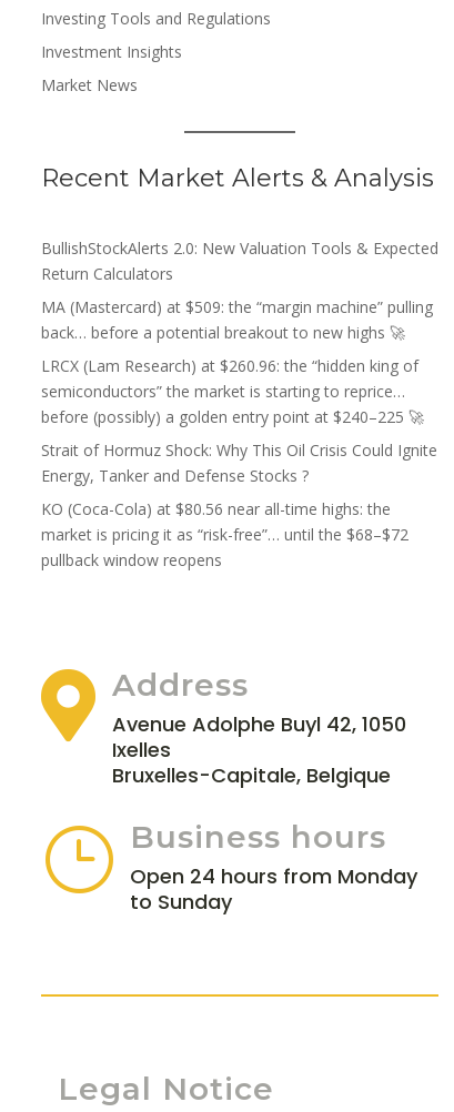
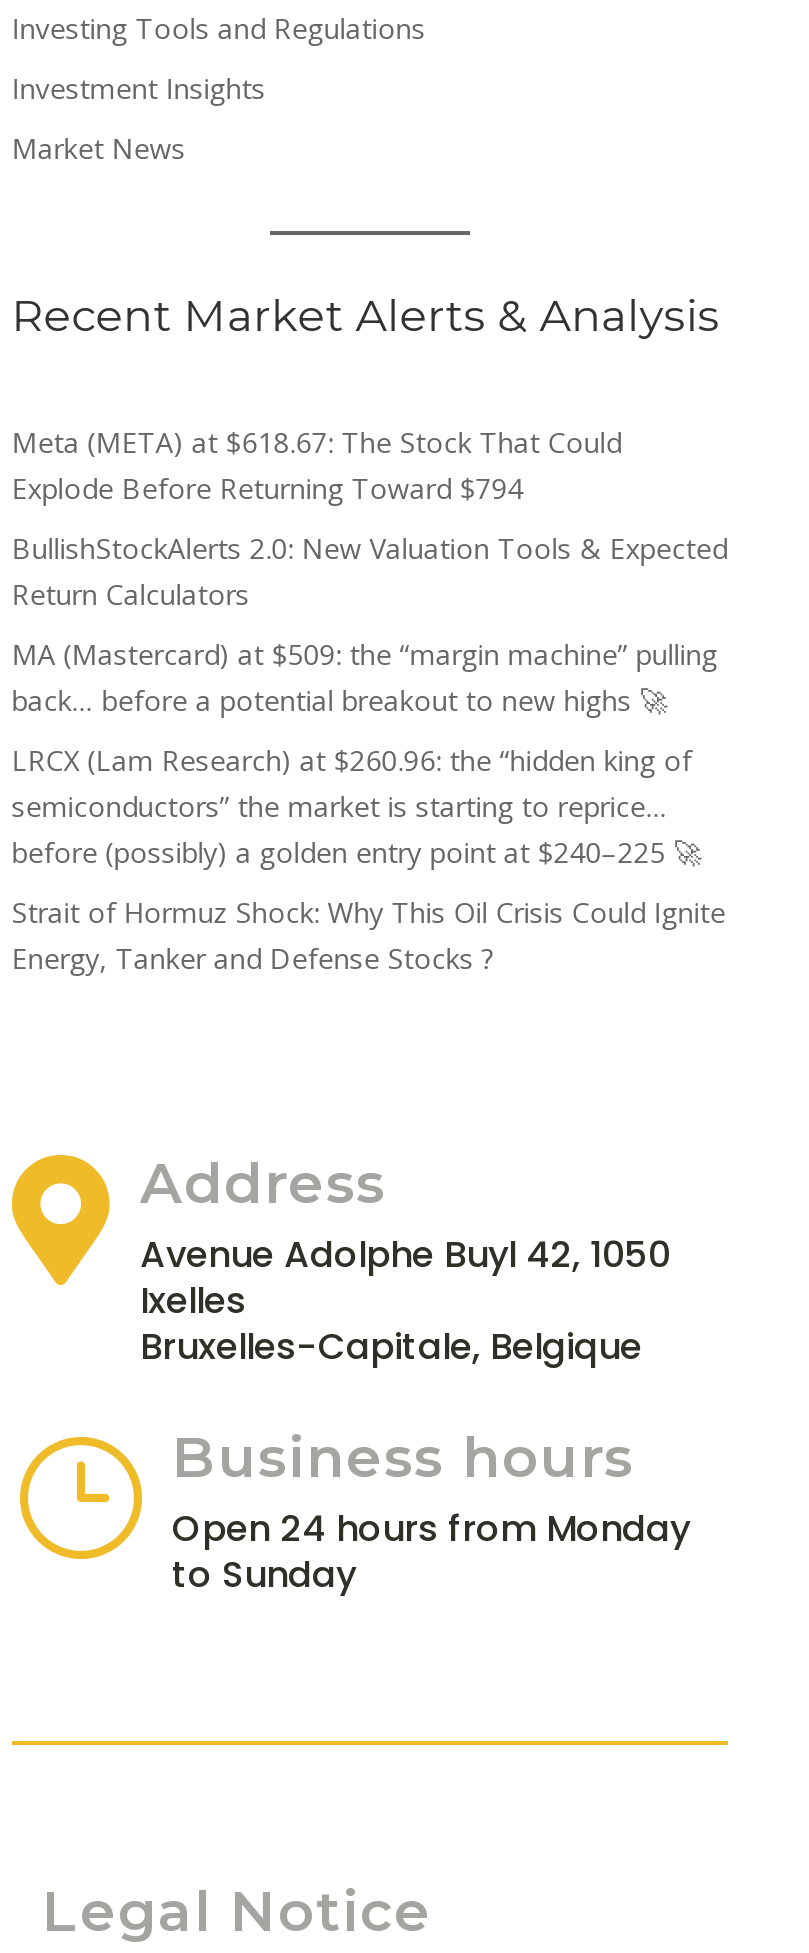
none -> [12,423,622,507] Meta (META) at $618.67: The Stock That Could | Explode Before Returning Toward $794
moved [41,237,438,486] -> [12,529,728,977]: BullishStockAlerts 2.0: New Valuation Tools & Expected | Return Calculators | MA (Mastercard) at $509: the “margin machine” pulling | LRCX (Lam Research) at $260.96: the “hidden king of | semiconductors” the market is starting to reprice… | Strait of Hormuz Shock: Why This Oil Crisis Could Ignite | Energy, Tanker and Defense Stocks ?
[41,498,408,570] KO (Coca-Cola) at $80.56 near all-time highs: the | market is pricing it as “risk-free”… until the $68–$72 | pullback window reopens -> none

